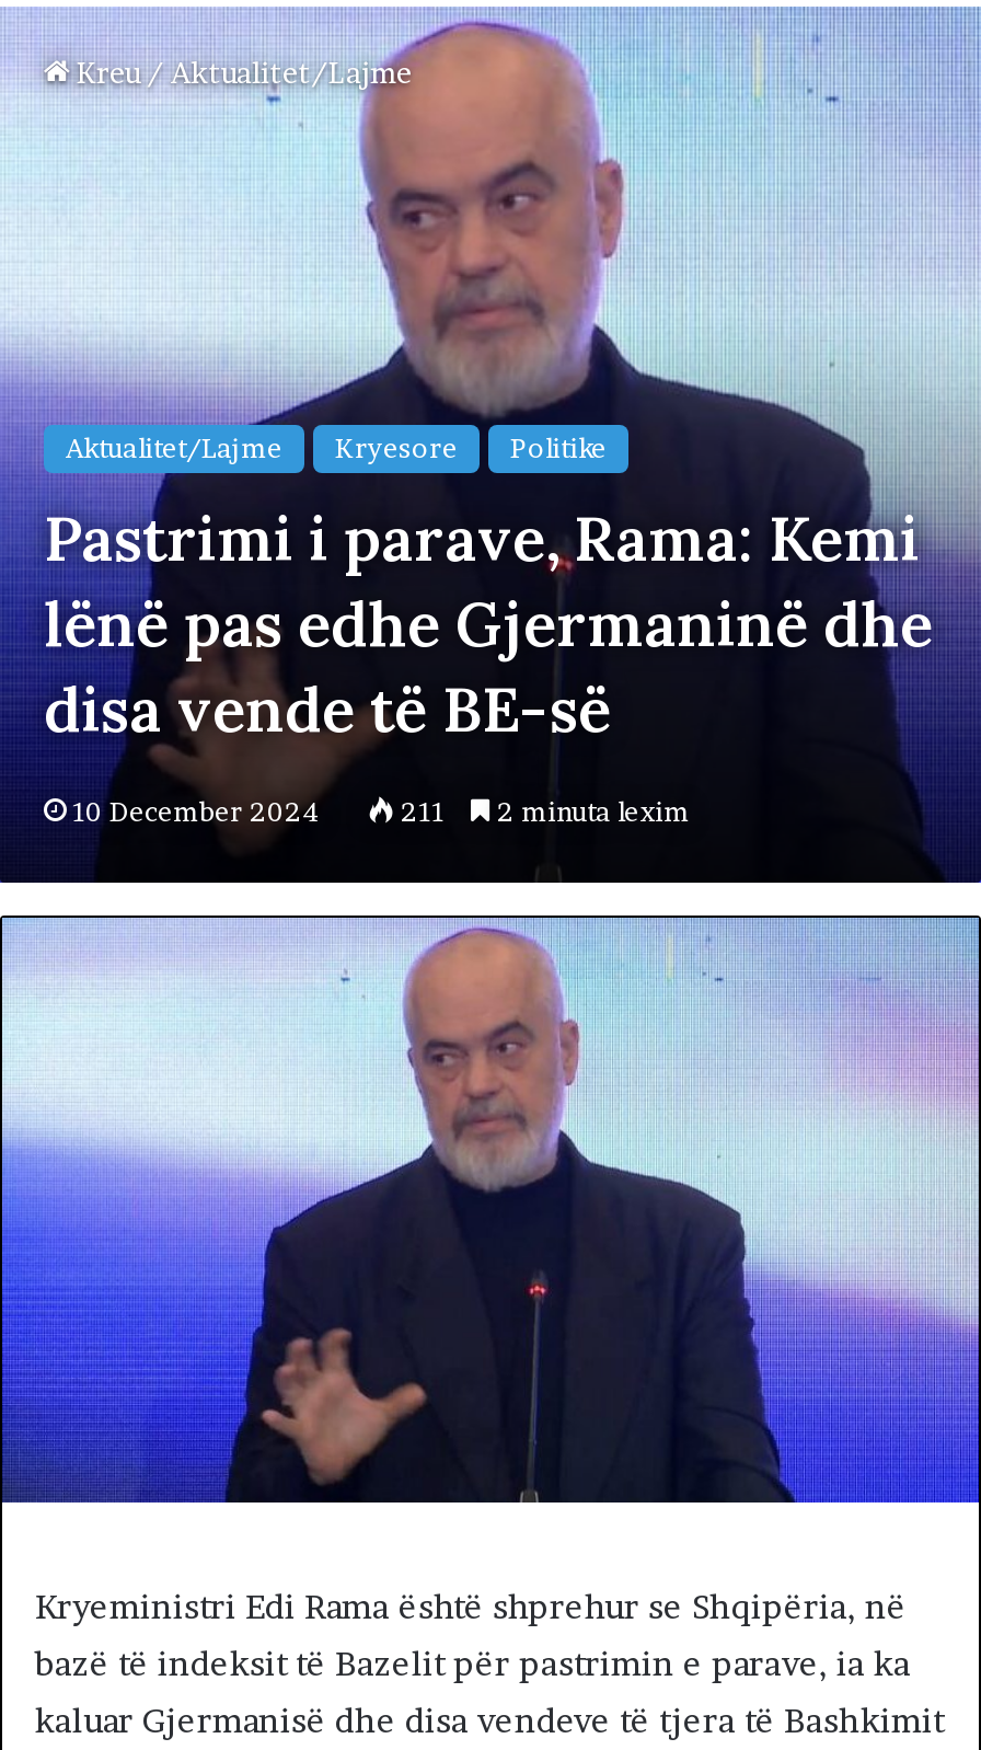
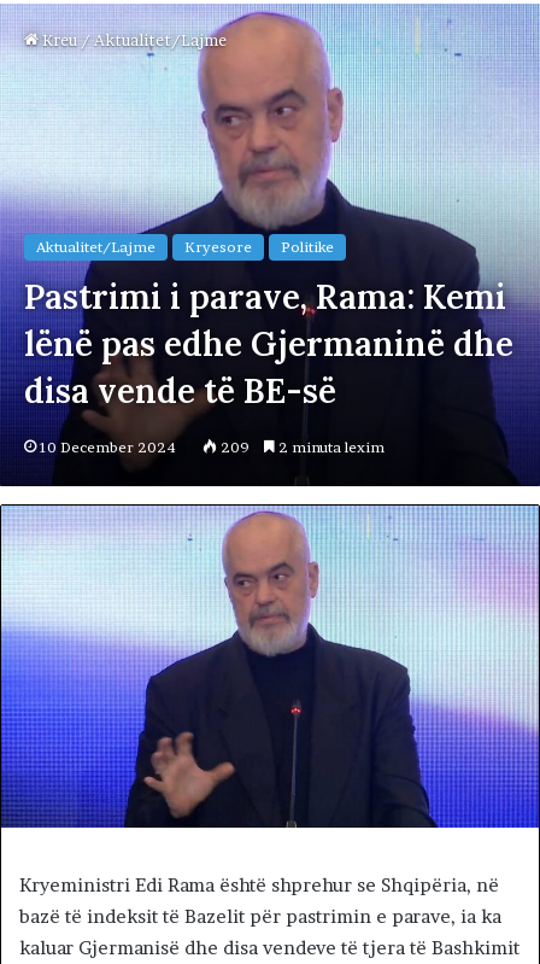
[394,794,690,827] 211 2 minuta lexim -> [217,438,385,456] 209 2 minuta lexim

